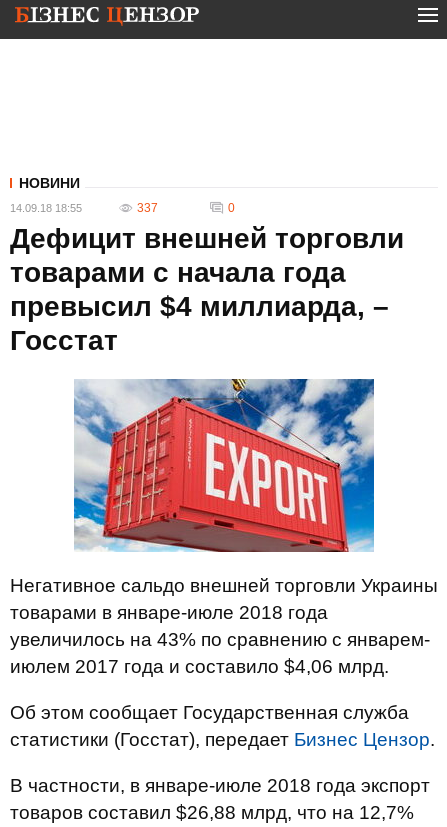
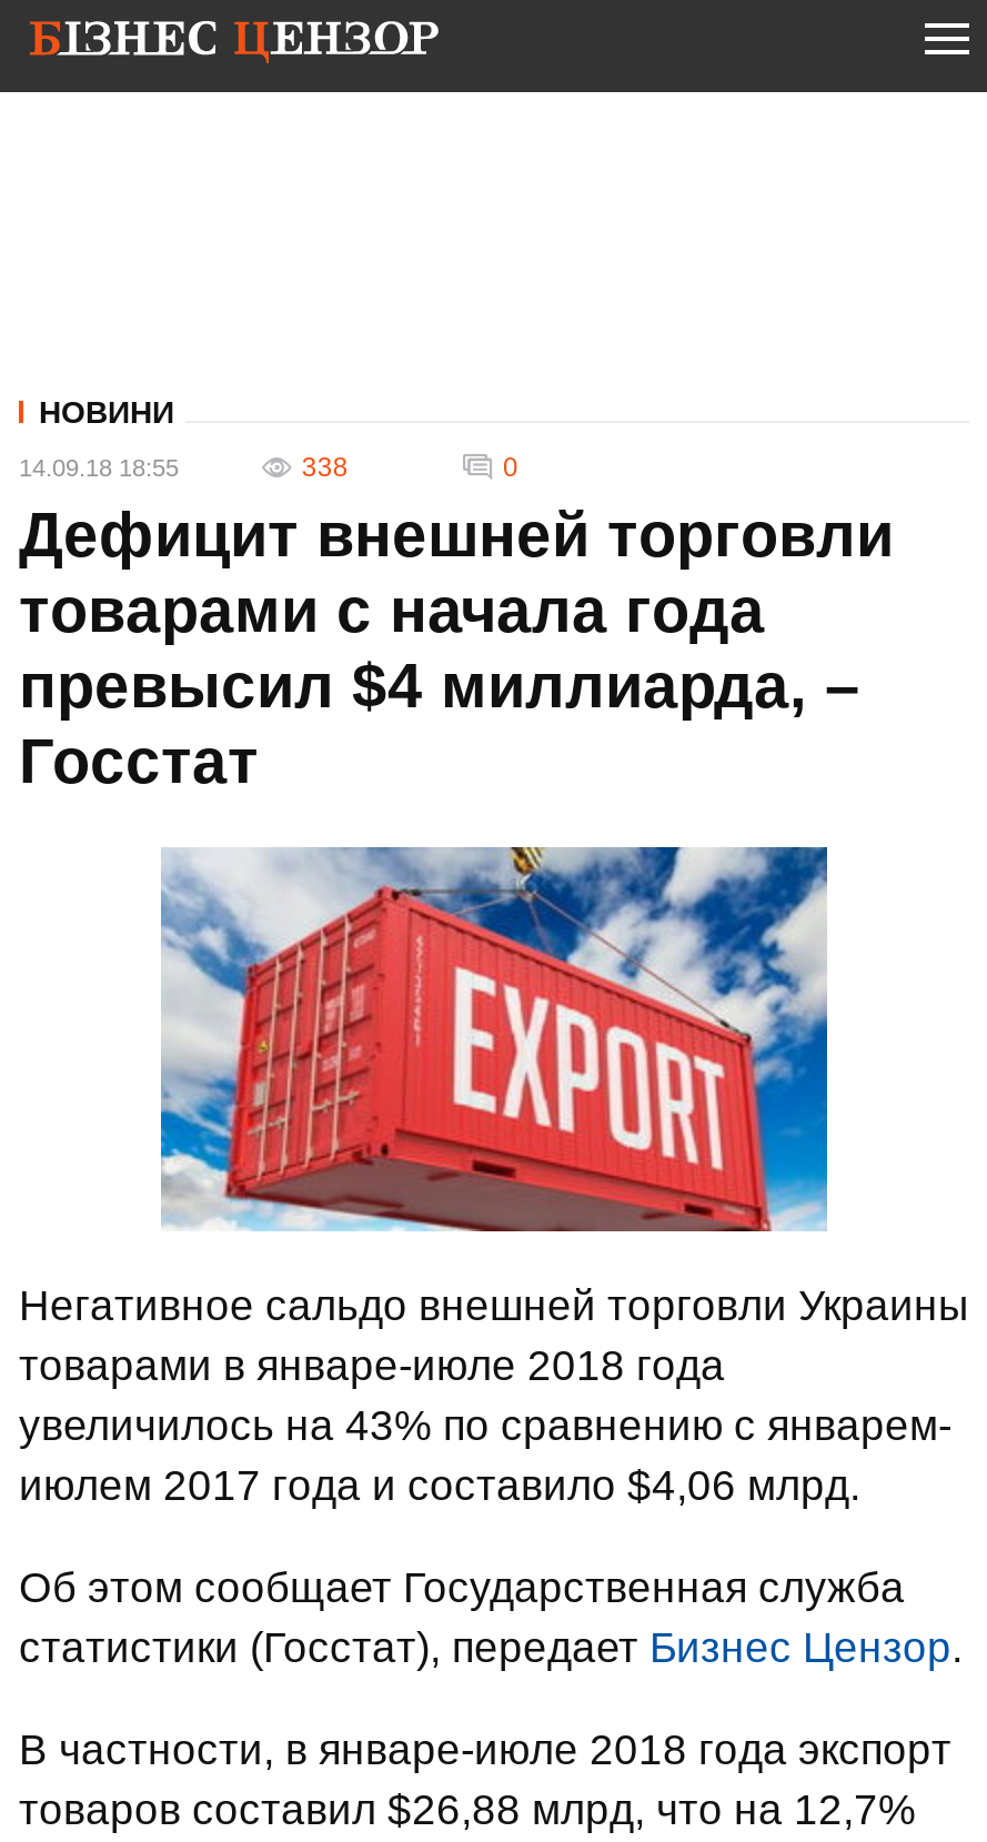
[137,201,158,215] 337 -> [302,451,348,483] 338

